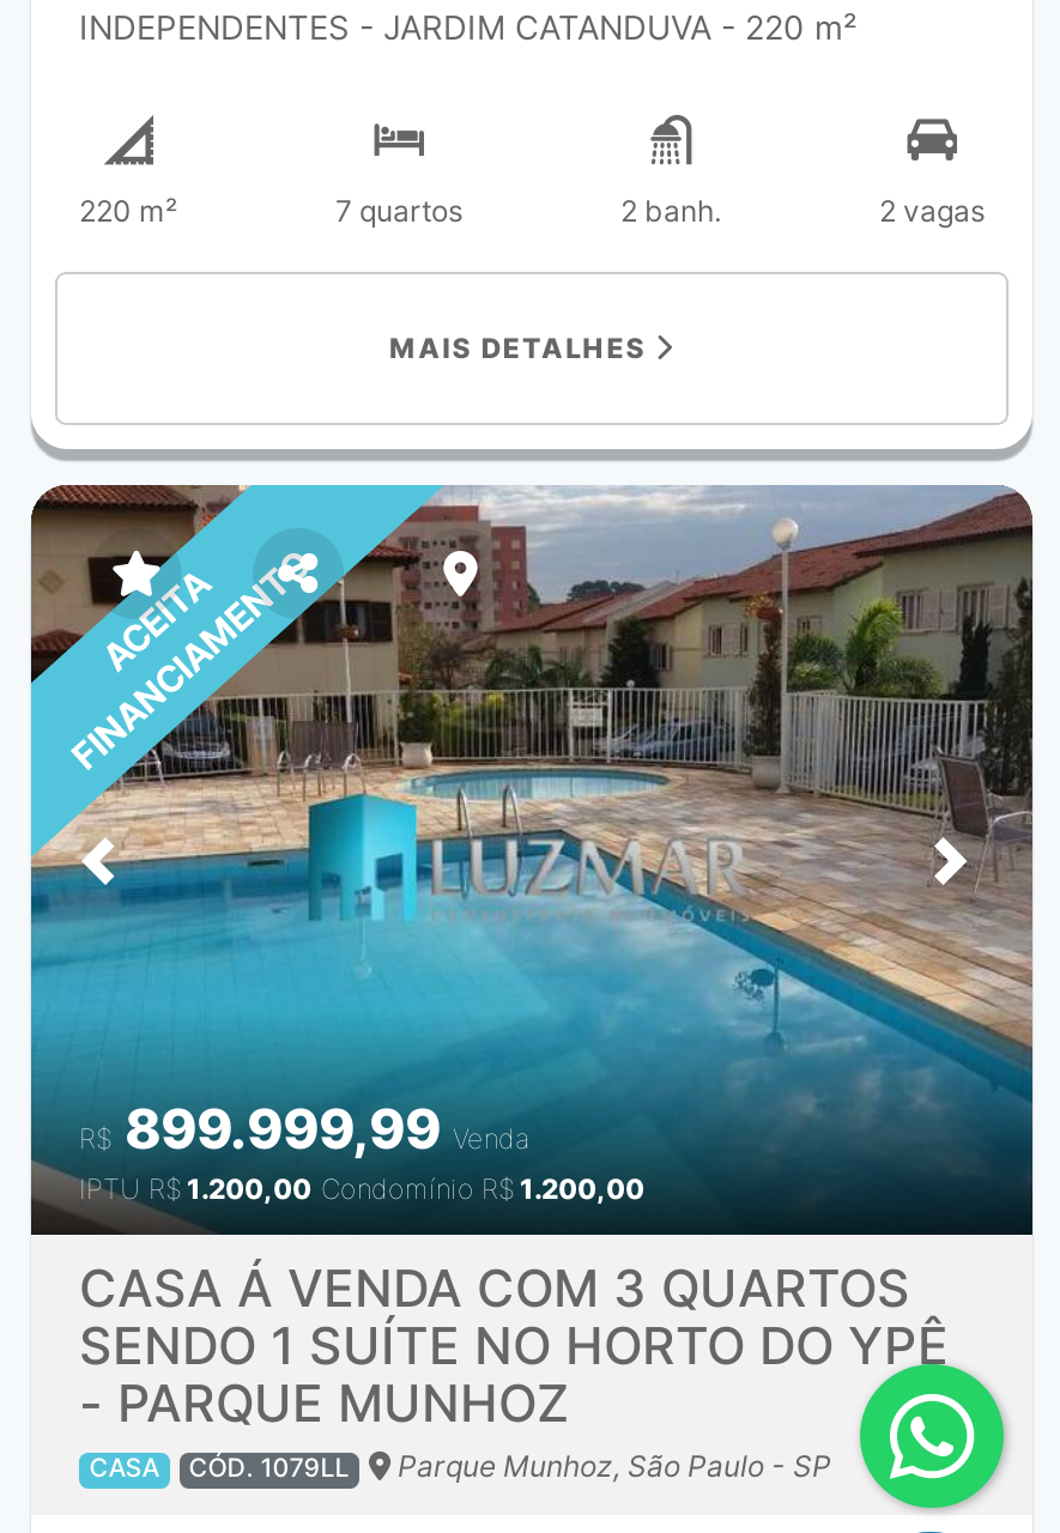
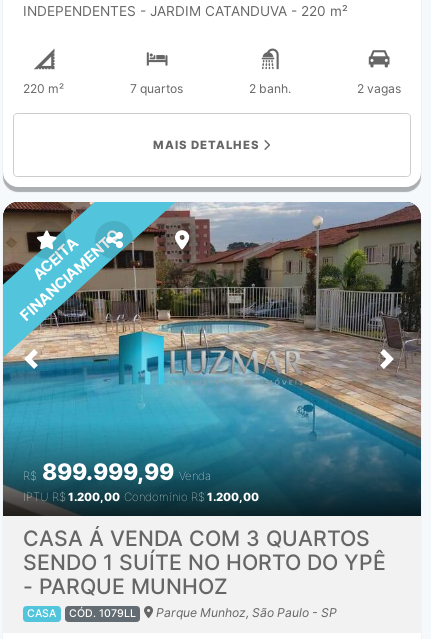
[858,1365,1008,1511] [image] -> none

